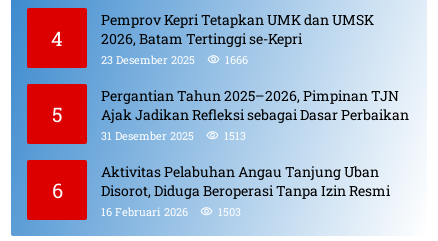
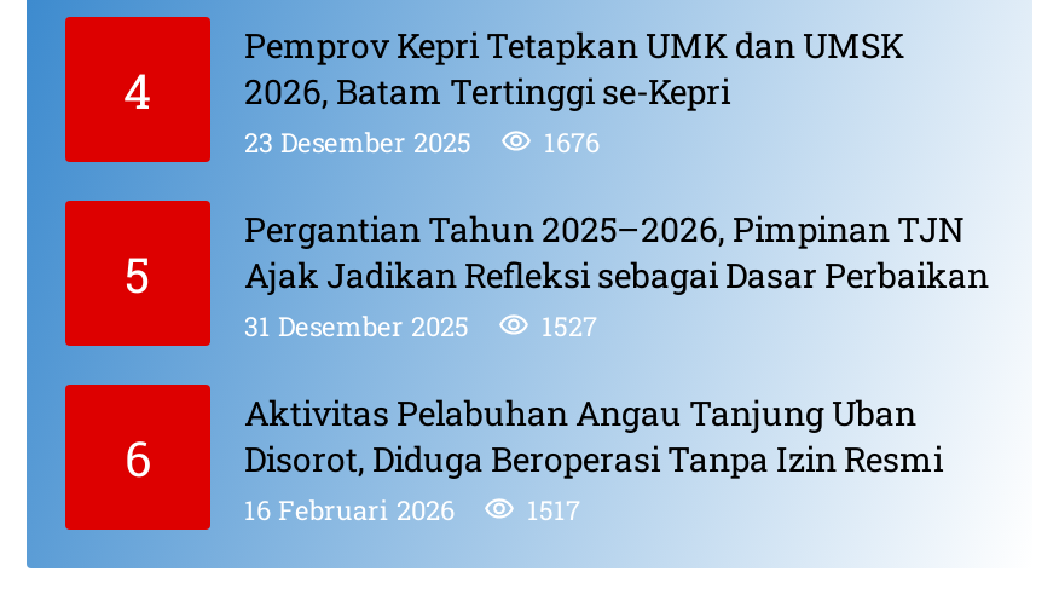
[101,52,248,67] 23 Desember 2025 1666 -> [244,125,600,161] 23 Desember 2025 1676
[101,128,246,143] 31 Desember 2025 1513 -> [244,308,597,345] 31 Desember 2025 1527
[101,204,241,219] 16 Februari 2026 1503 -> [244,492,580,528] 16 Februari 2026 1517

